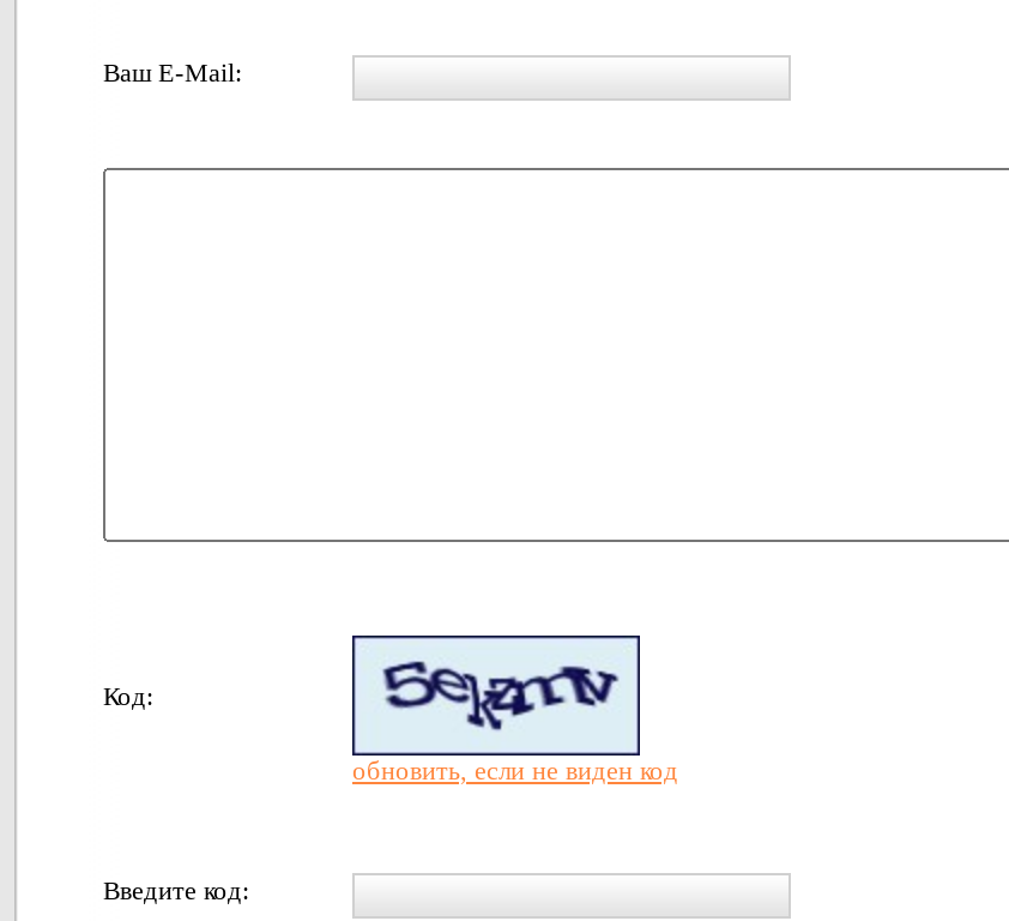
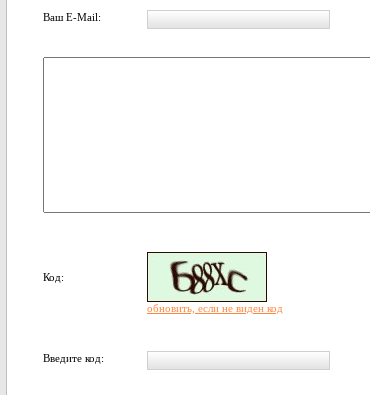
[350,633,642,751] [image] -> [146,251,268,300] [image]

